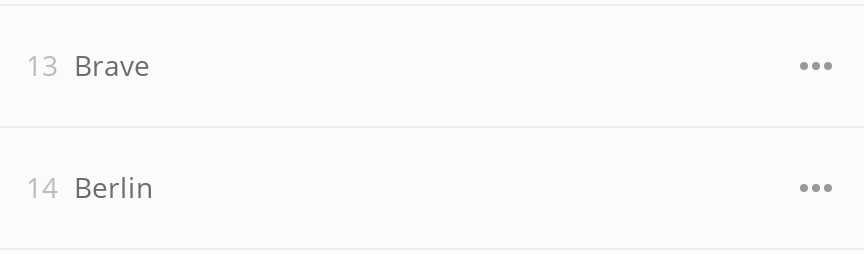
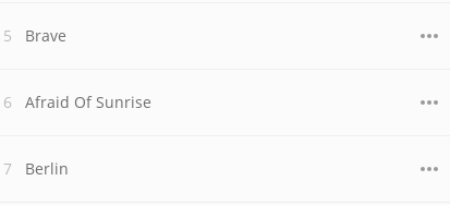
none -> [25,92,151,112] Afraid Of Sunrise

